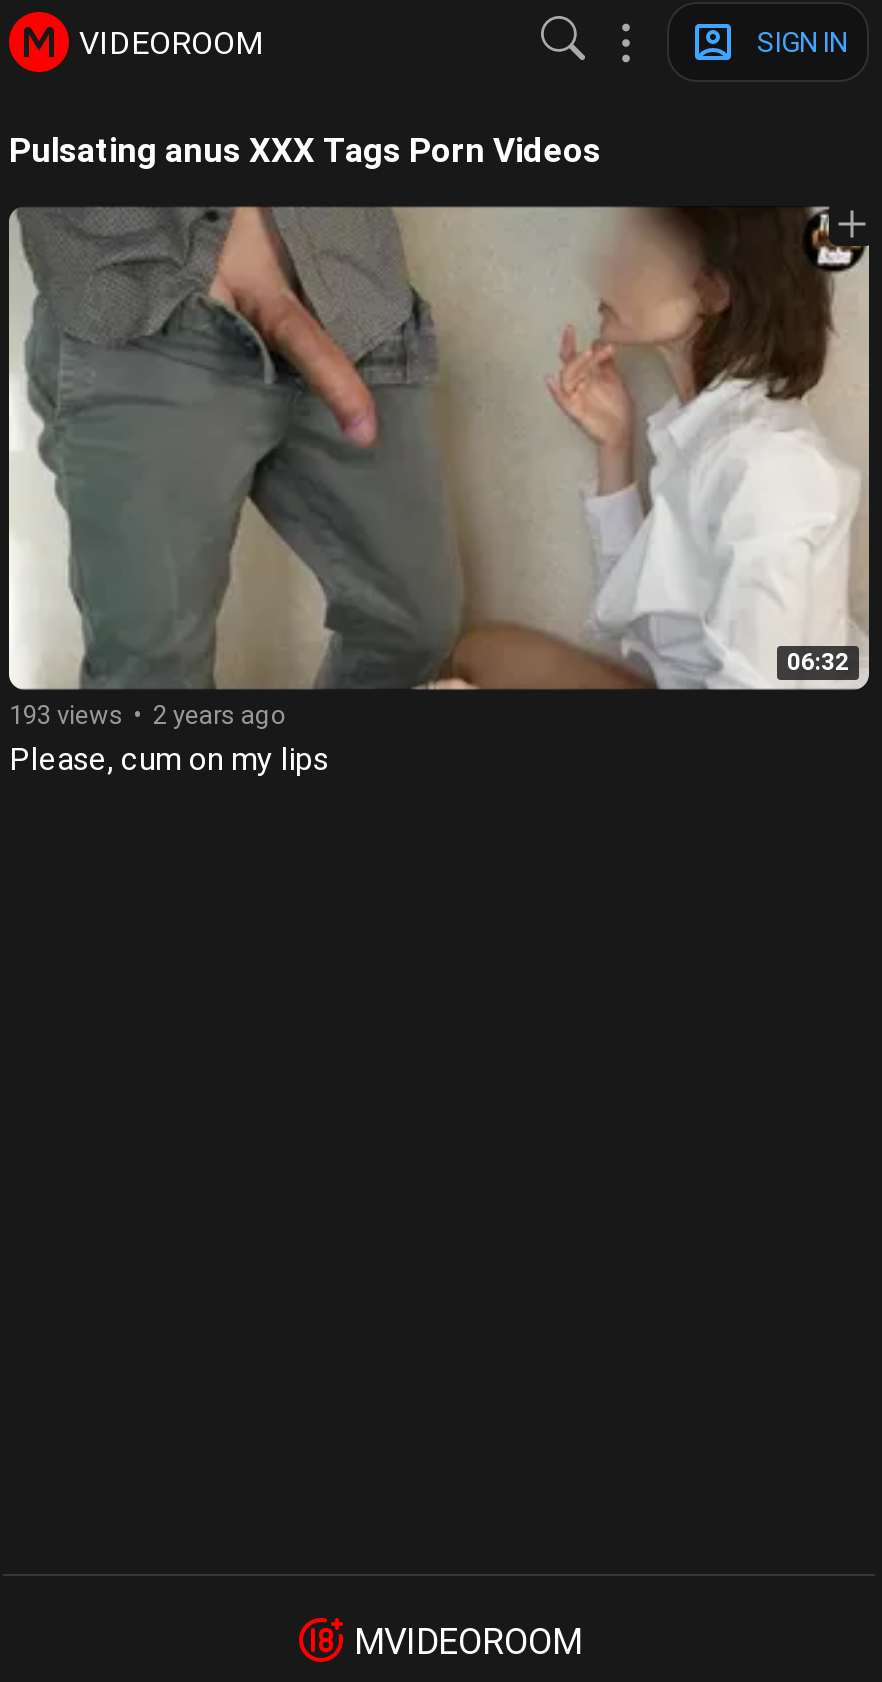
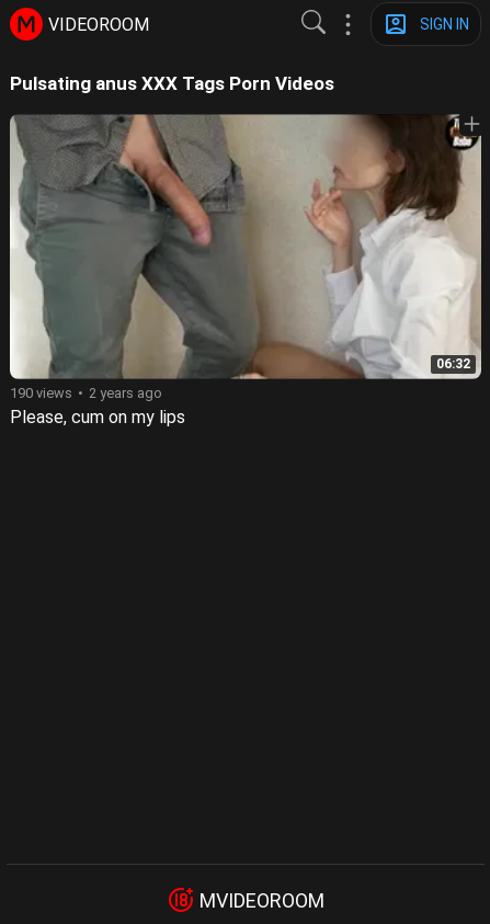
[9,700,287,730] 193 views 2 years ago -> [10,385,162,401] 190 views 2 years ago

